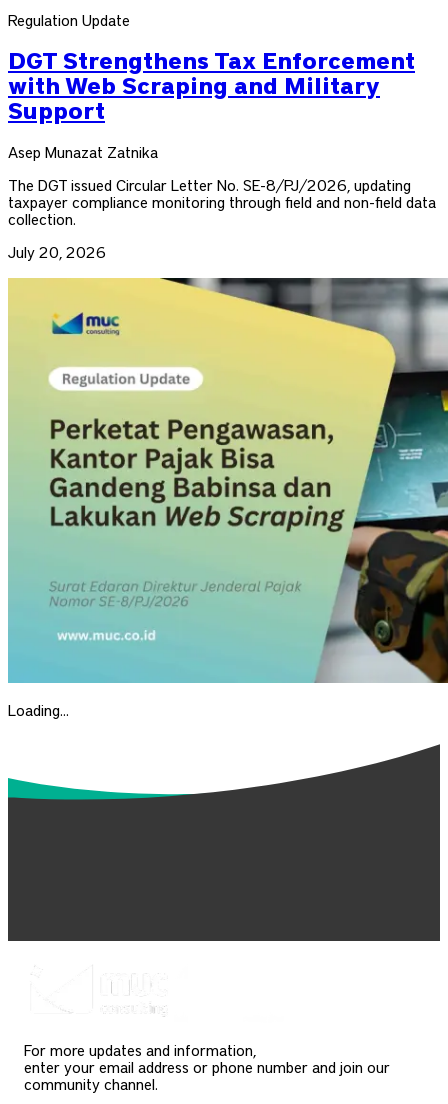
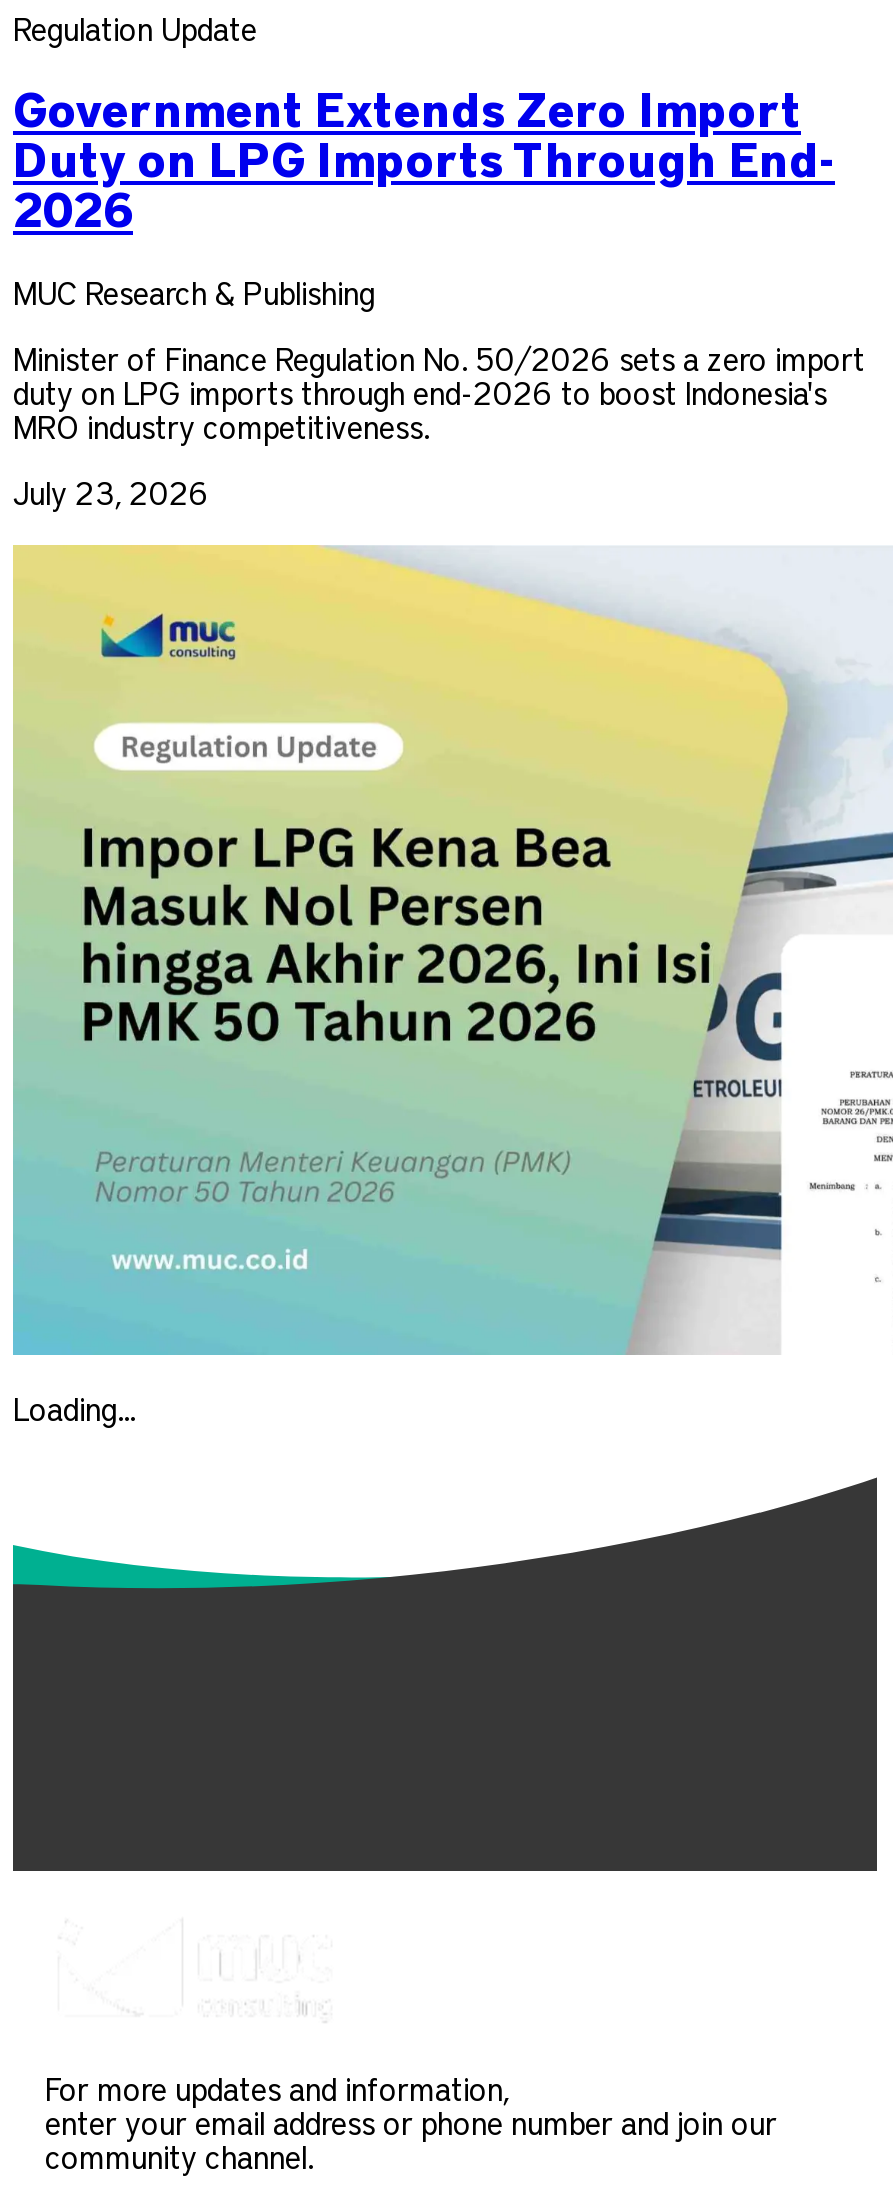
[8,50,415,124] DGT Strengthens Tax Enforcement | with Web Scraping and Military | Support -> [13,89,835,237] Government Extends Zero Import | Duty on LPG Imports Through End- | 2026
[8,145,158,161] Asep Munazat Zatnika -> [13,279,375,311] MUC Research & Publishing
[8,178,436,228] The DGT issued Circular Letter No. SE-8/PJ/2026, updating | taxpayer compliance monitoring through field and non-field data | collection. -> [13,345,865,445] Minister of Finance Regulation No. 50/2026 sets a zero import | duty on LPG imports through end-2026 to boost Indonesia's | MRO industry competitiveness.
[8,245,106,261] July 20, 2026 -> [13,479,209,511] July 23, 2026
[43,277,445,684] [image] -> [81,545,887,1355] [image]

